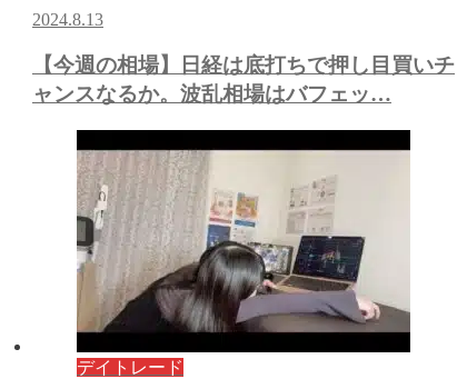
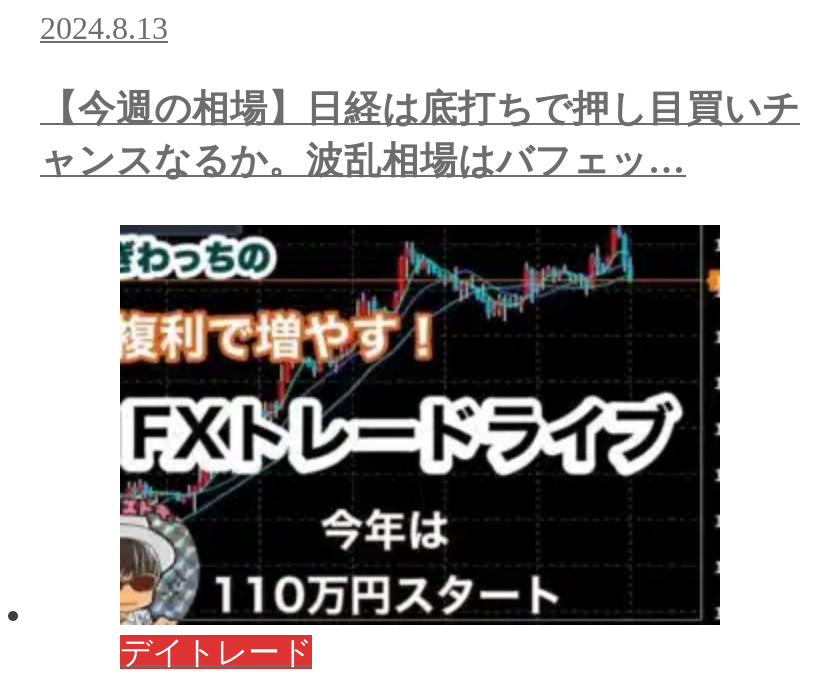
[76,130,411,353] [image] -> [118,223,722,625] [image]

